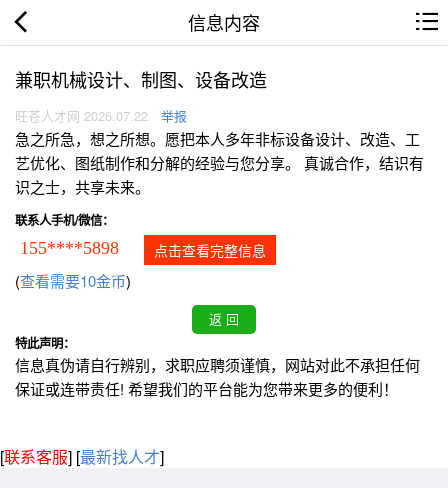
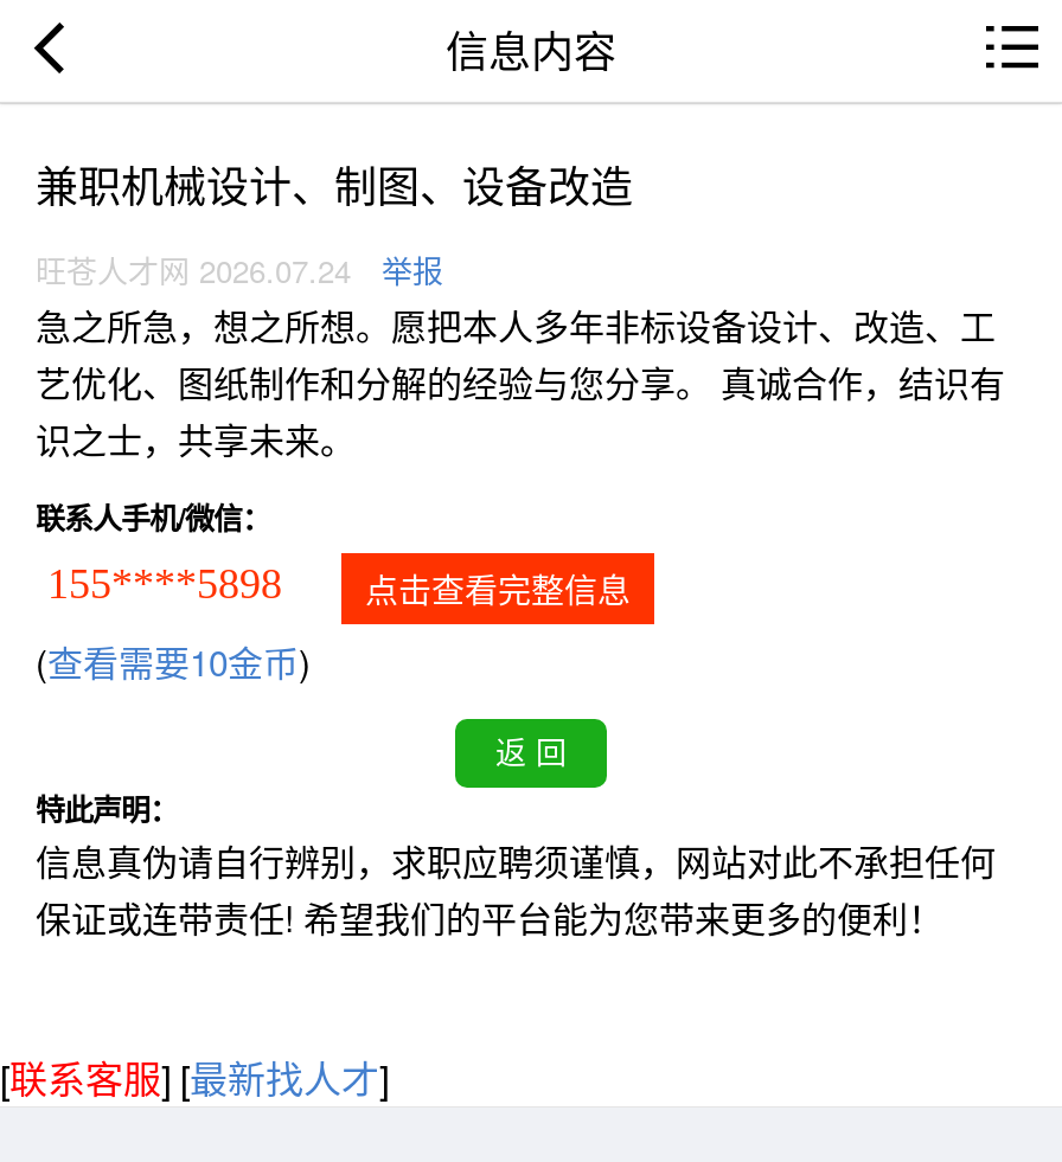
[15,106,187,125] 旺苍人才网 2026.07.22 举报 -> [36,248,443,293] 旺苍人才网 2026.07.24 举报

